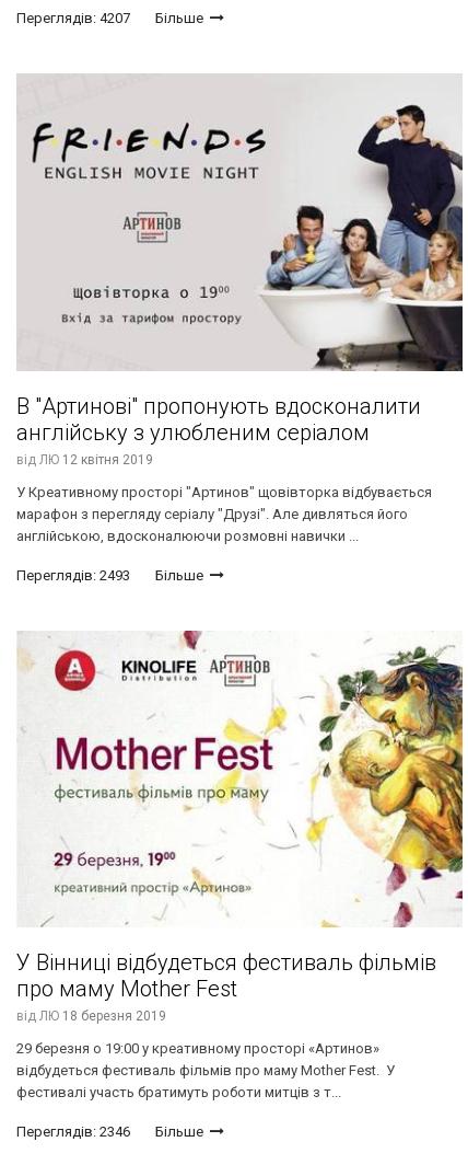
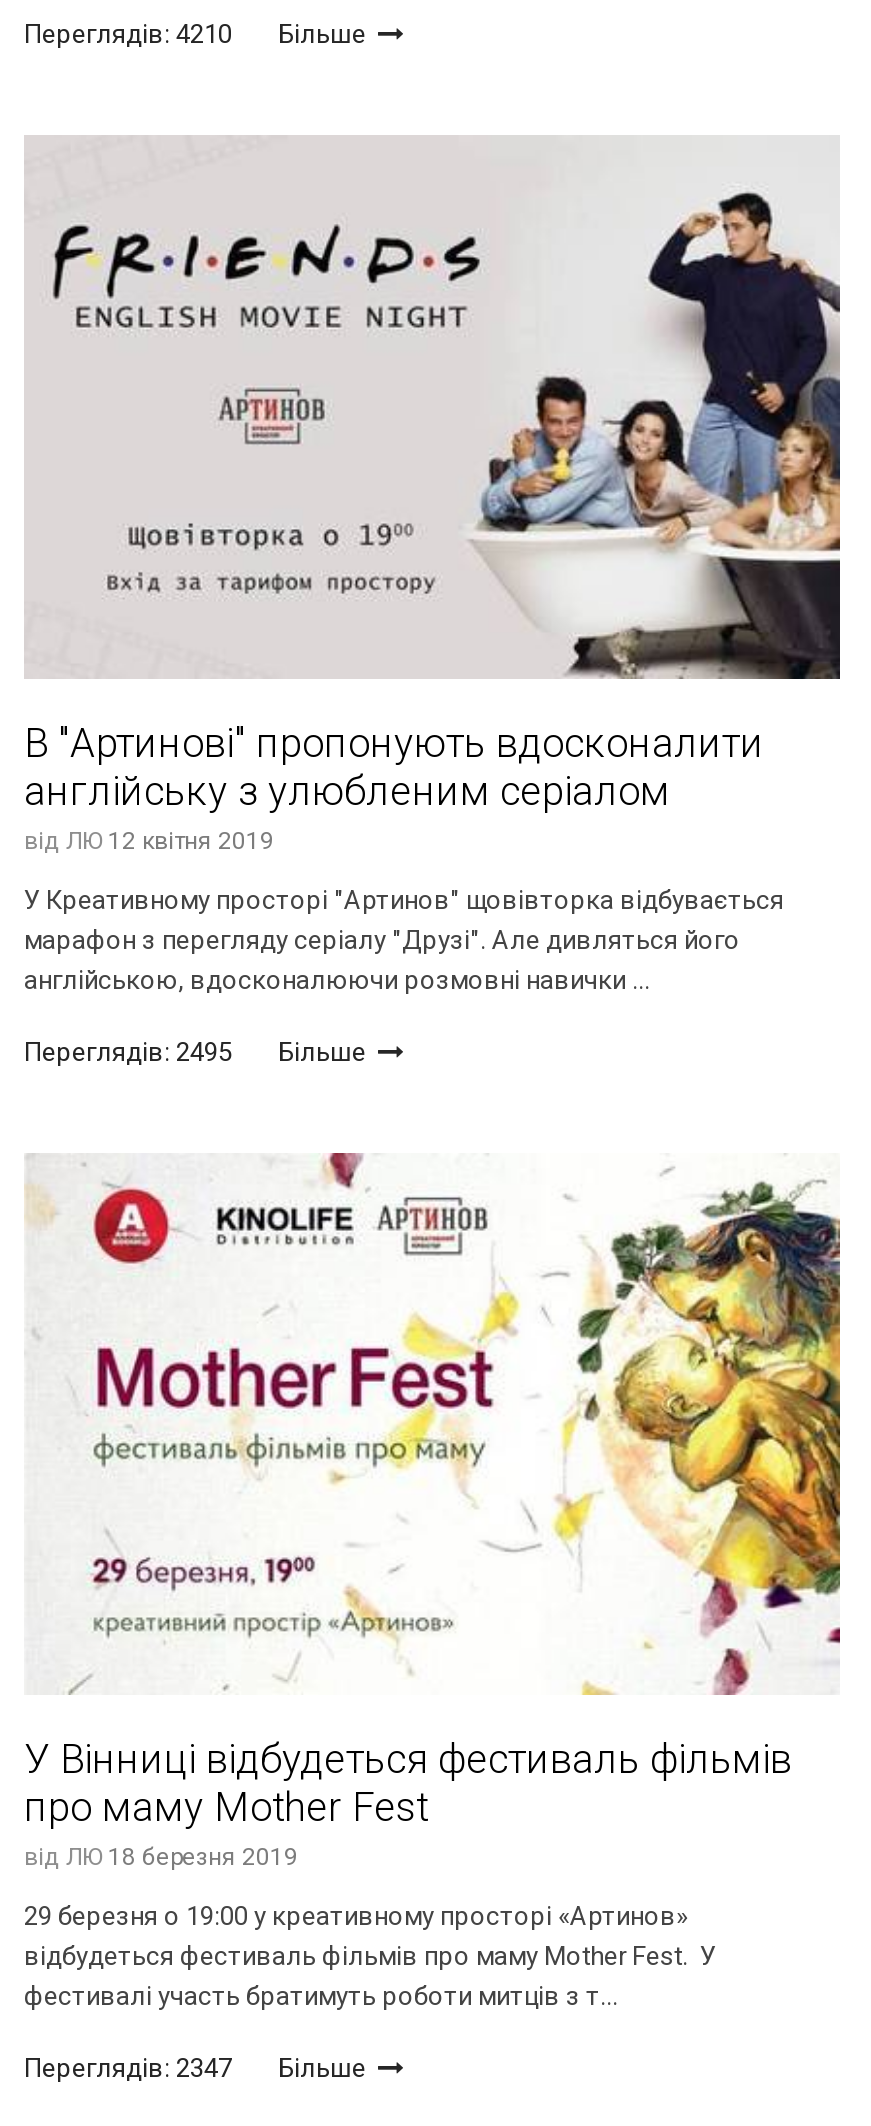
[16,10,207,27] Переглядів: 4207 Більше -> [24,20,372,50] Переглядів: 4210 Більше
[16,567,207,583] Переглядів: 2493 Більше -> [24,1037,372,1067] Переглядів: 2495 Більше
[16,1124,207,1140] Переглядів: 2346 Більше -> [24,2053,372,2083] Переглядів: 2347 Більше

